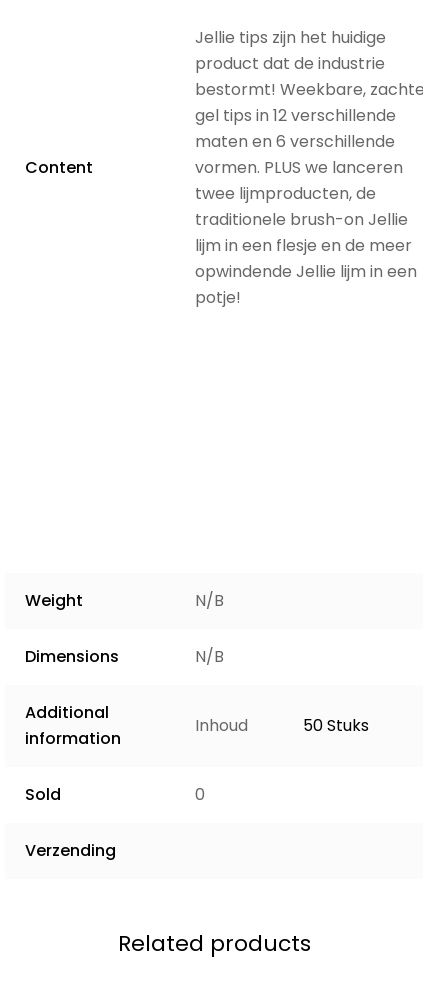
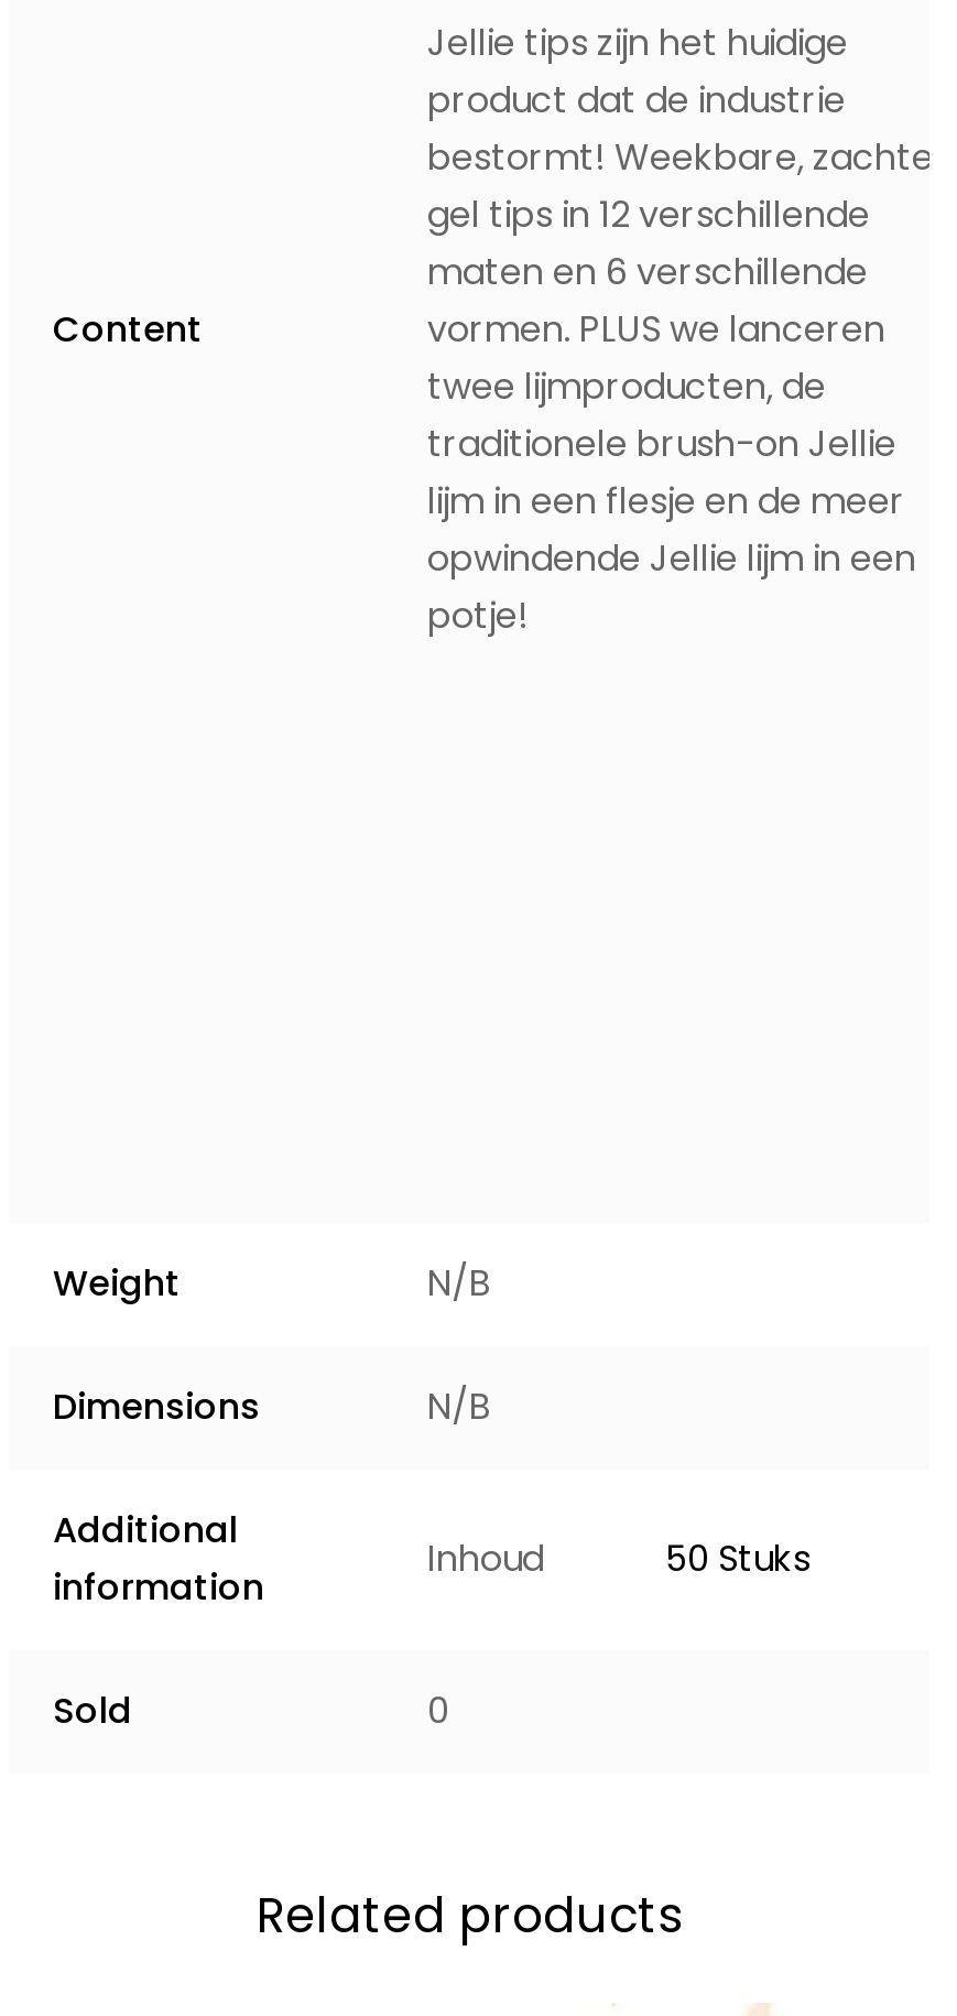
[25,839,116,862] Verzending -> none

